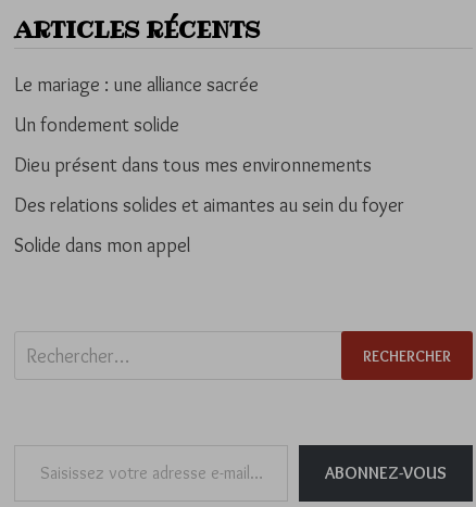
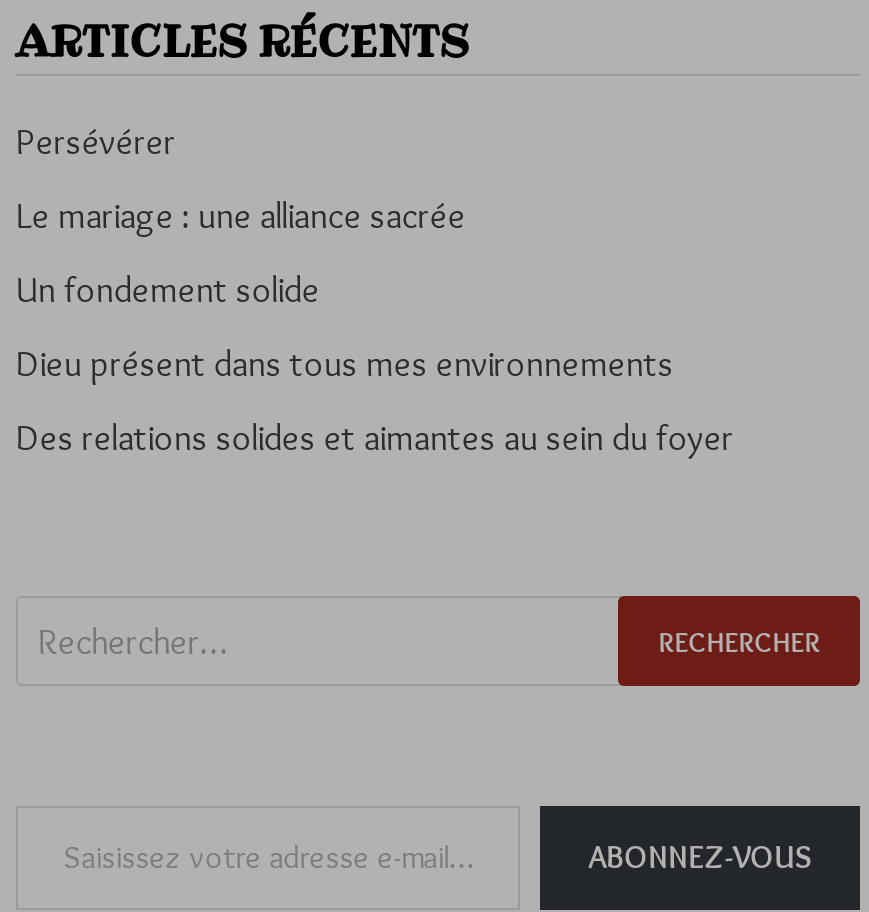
none -> [16,121,176,165] Persévérer
moved [14,73,404,217] -> [16,195,734,461]: Le mariage : une alliance sacrée | Un fondement solide | Dieu présent dans tous mes environnements | Des relations solides et aimantes au sein du foyer
[14,233,190,257] Solide dans mon appel -> none

